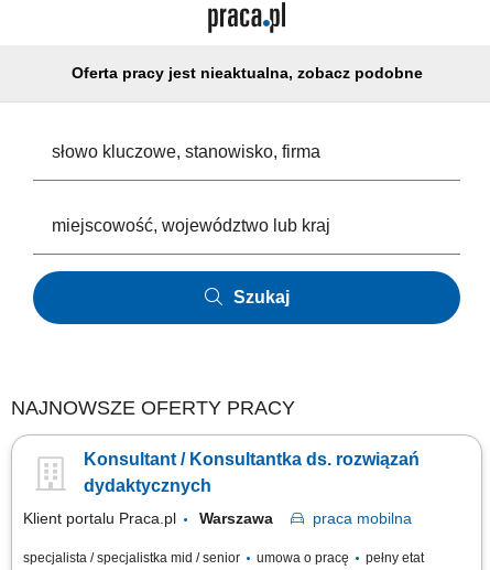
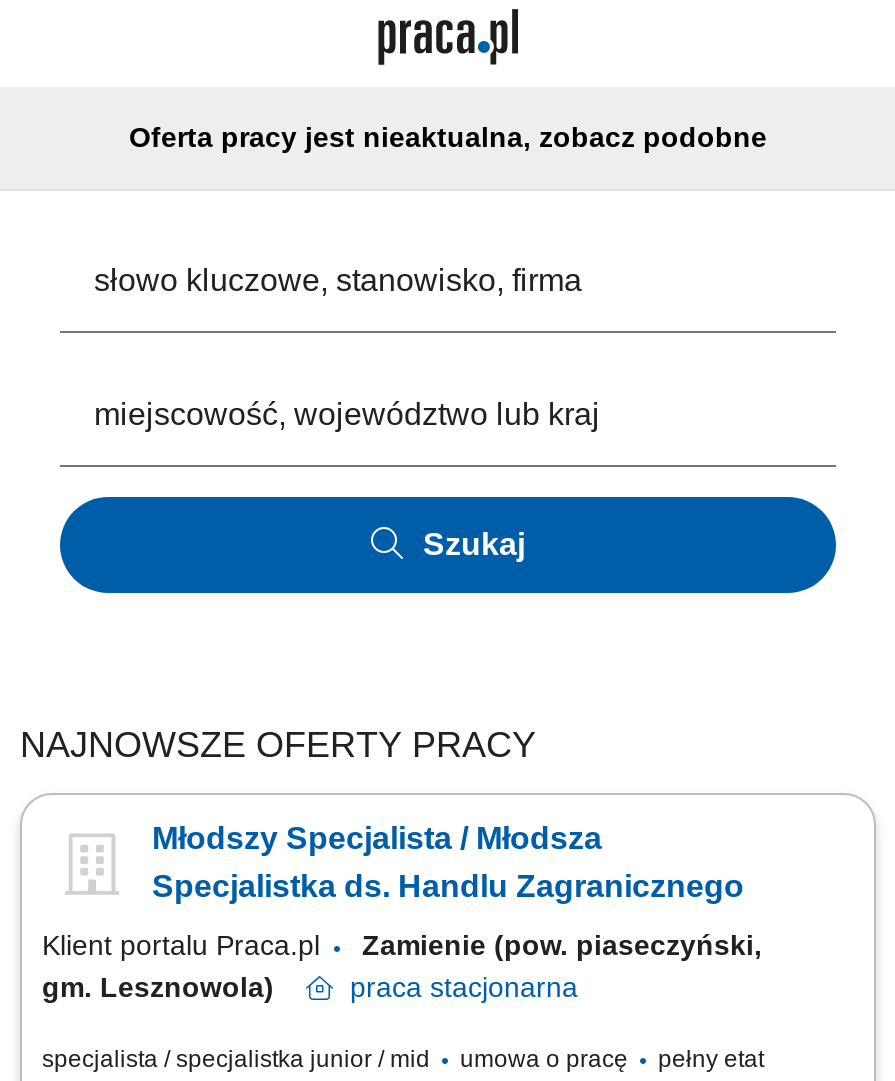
[84,450,420,495] Konsultant / Konsultantka ds. rozwiązań | dydaktycznych -> [152,821,744,903] Młodszy Specjalista / Młodsza | Specjalistka ds. Handlu Zagranicznego
[199,509,412,527] Warszawa | praca mobilna -> [42,929,762,1003] Zamienie (pow. piaseczyński, | gm. Lesznowola) | praca stacjonarna
[23,550,243,566] specjalista / specjalistka mid / senior -> [42,1045,436,1073] specjalista / specjalistka junior / mid

